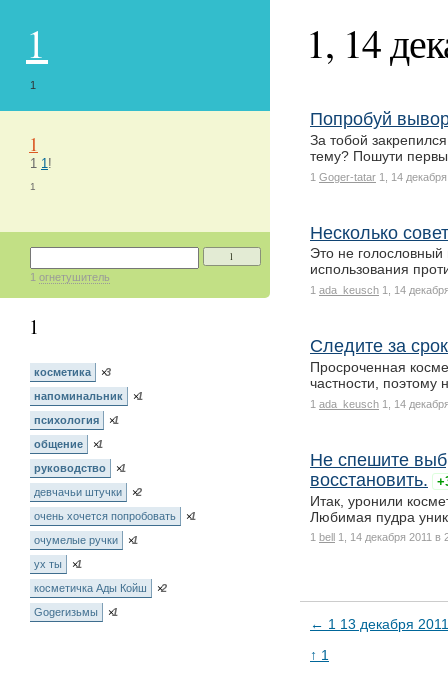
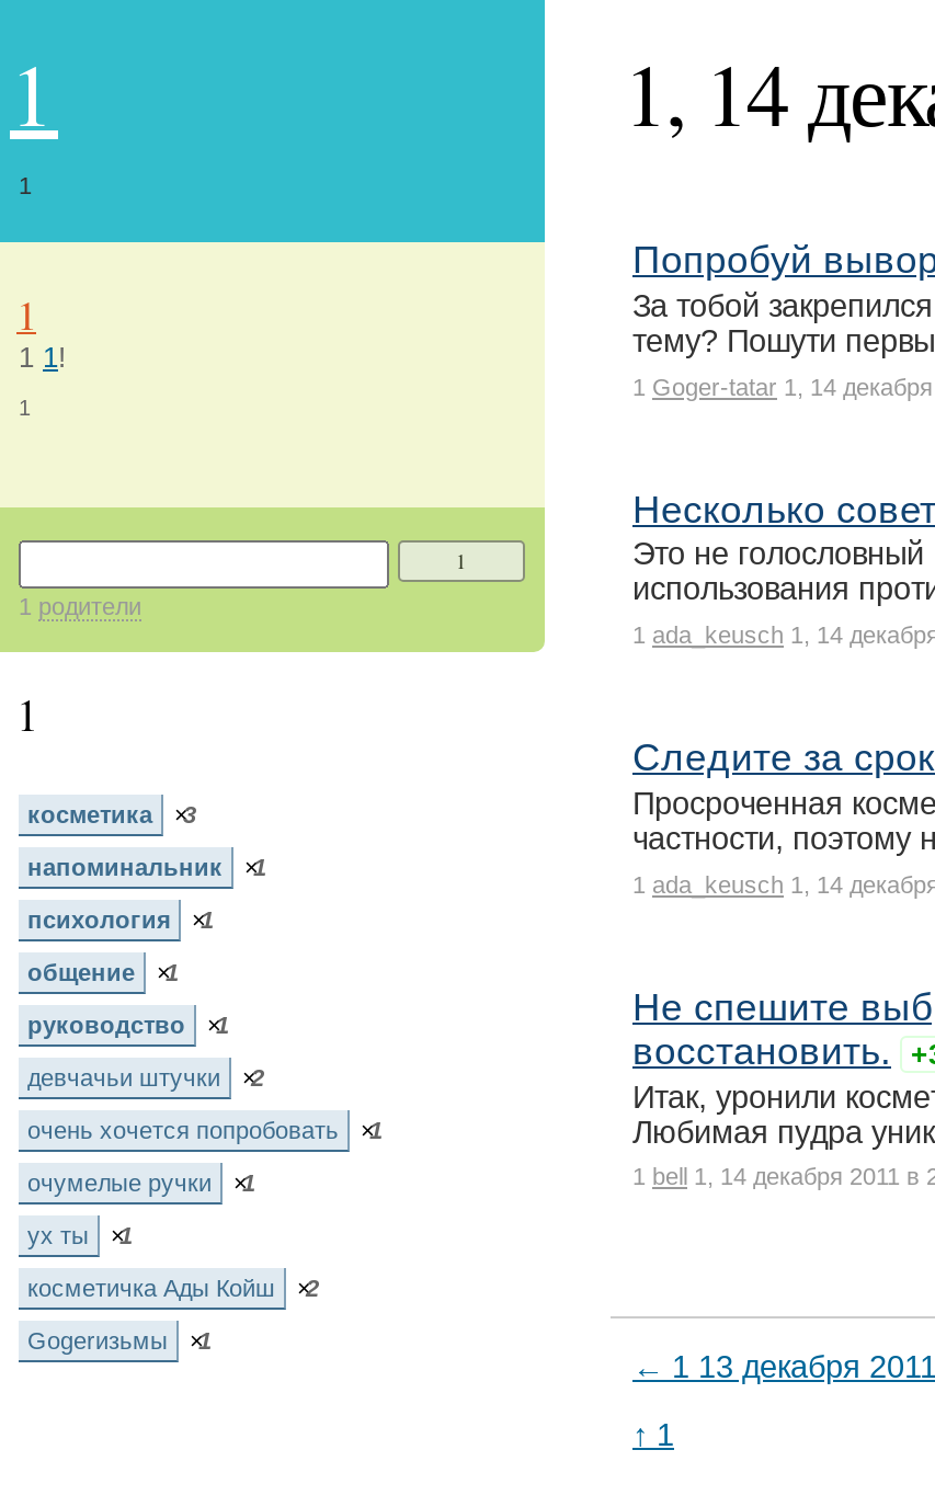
[30,271,110,283] 1 огнетушитель -> [19,594,141,620] 1 родители

